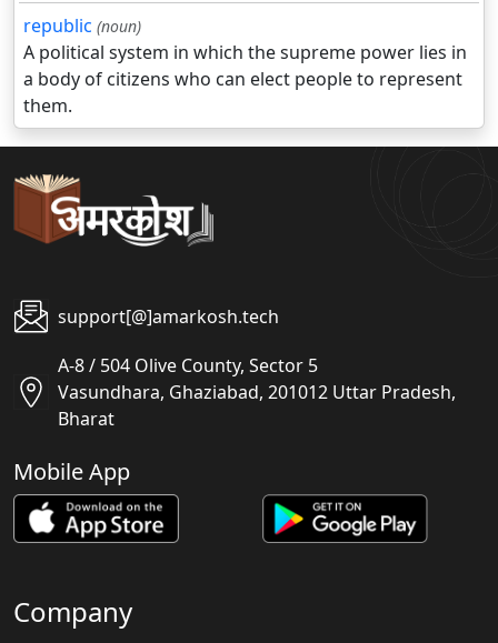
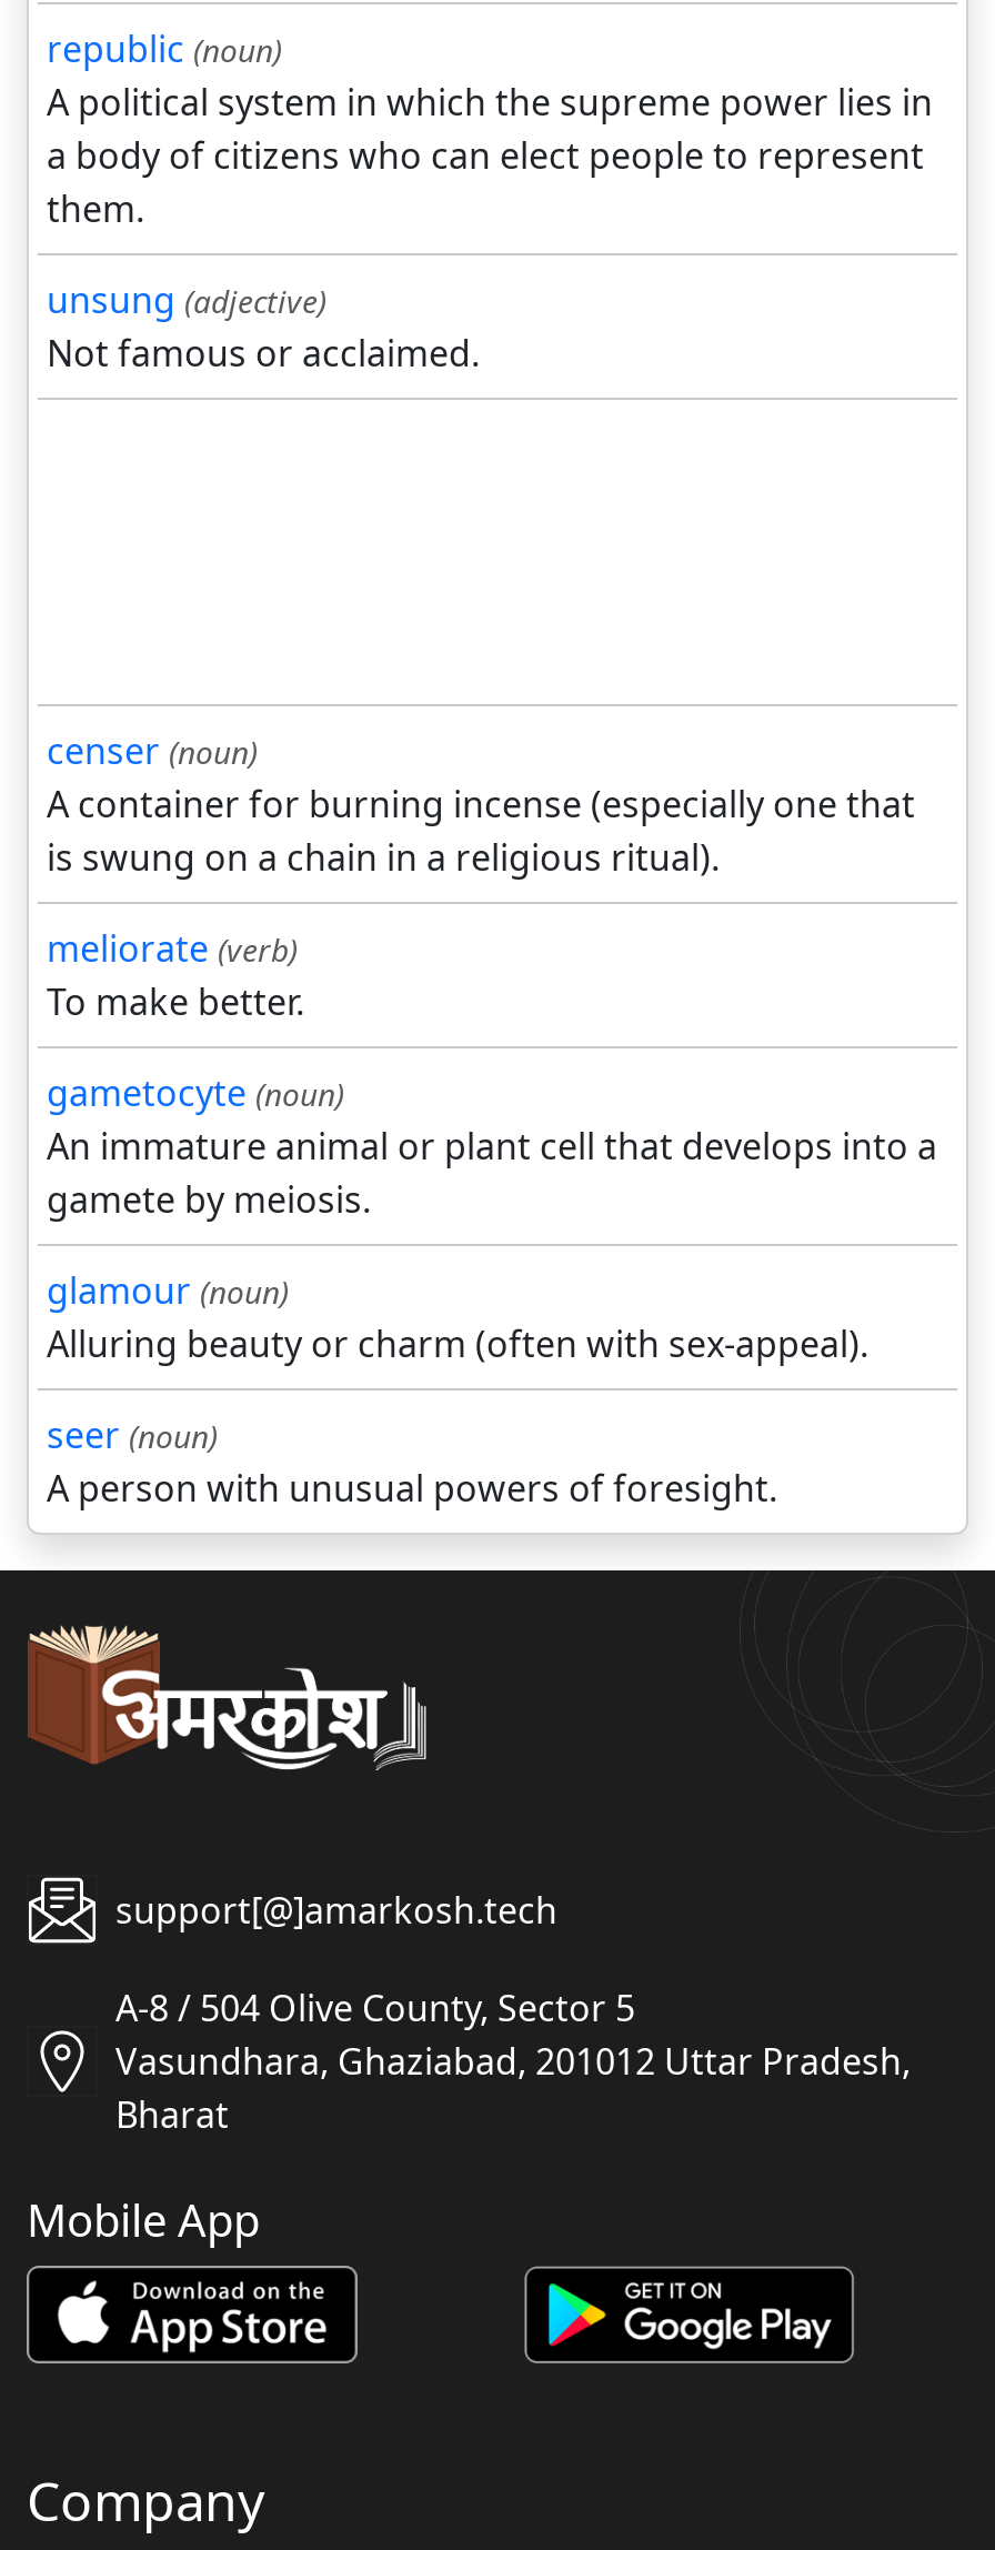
none -> [47,276,480,378] unsung (adjective) | Not famous or acclaimed.
none -> [47,727,937,1513] censer (noun) | A container for burning incense (especially one that | is swung on a chain in a religious ritual). | meliorate (verb) | To make better. | gametocyte (noun) | An immature animal or plant cell that develops into a | gamete by meiosis. | glamour (noun) | Alluring beauty or charm (often with sex-appeal). | seer (noun) | A person with unusual powers of foresight.

